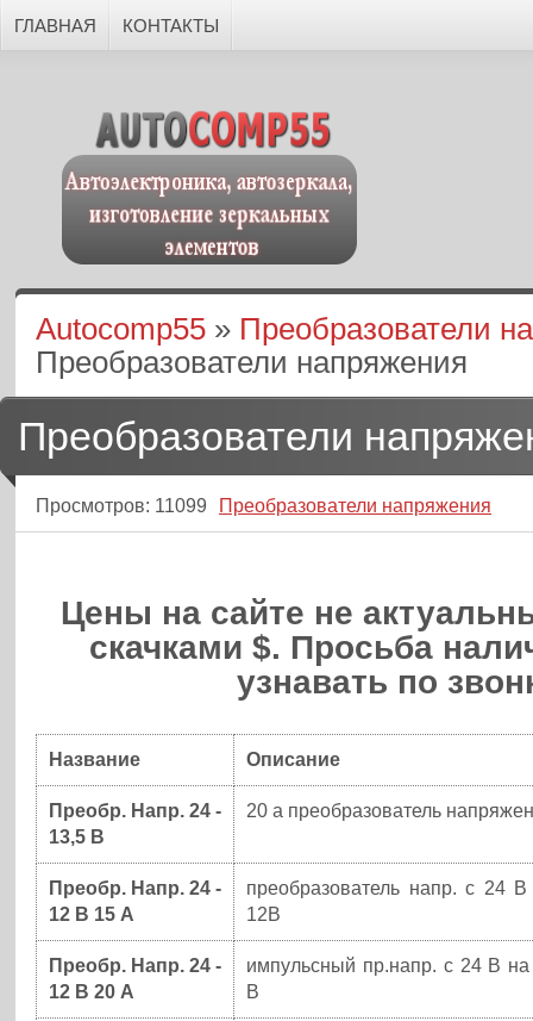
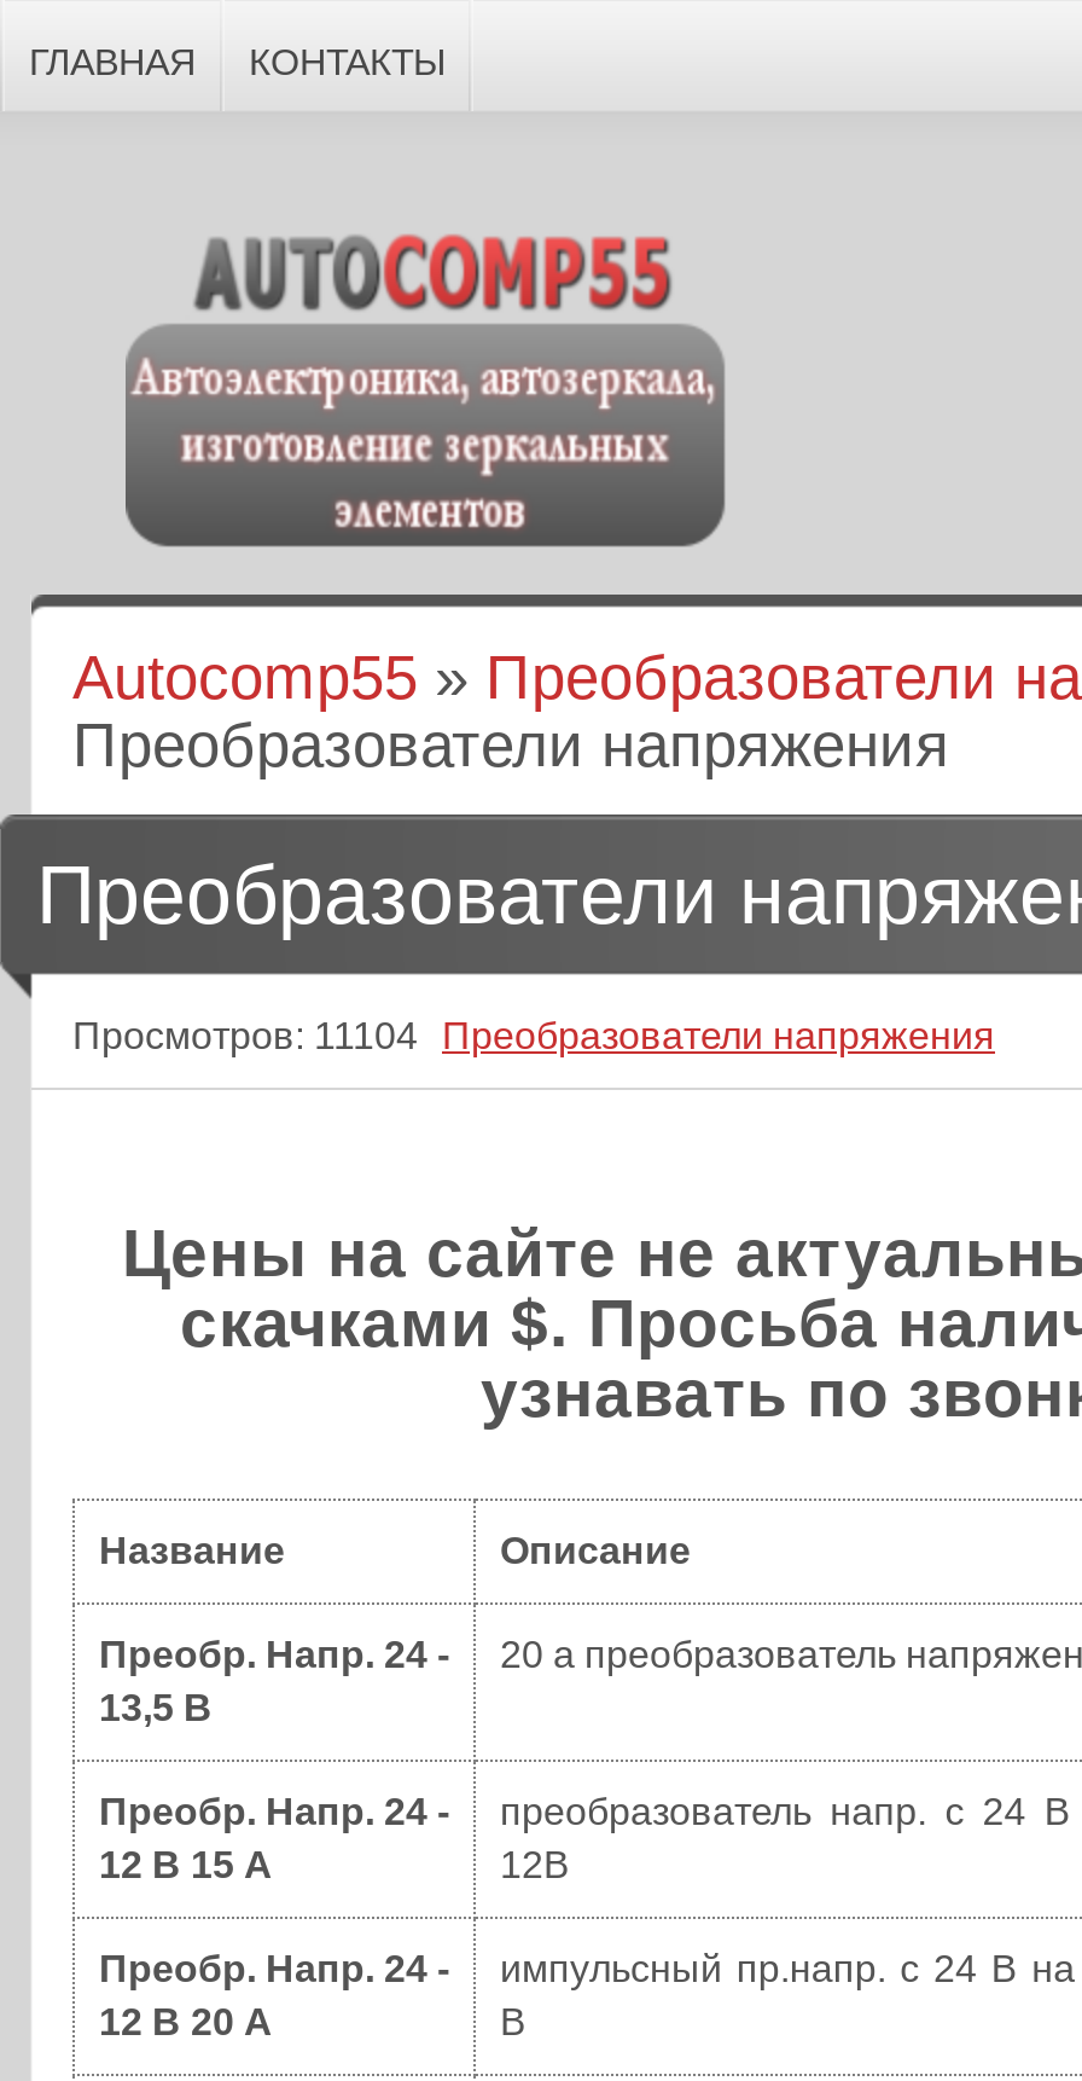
[36,496,491,516] Просмотров: 11099 Преобразователи напряжения -> [72,1015,995,1056] Просмотров: 11104 Преобразователи напряжения

